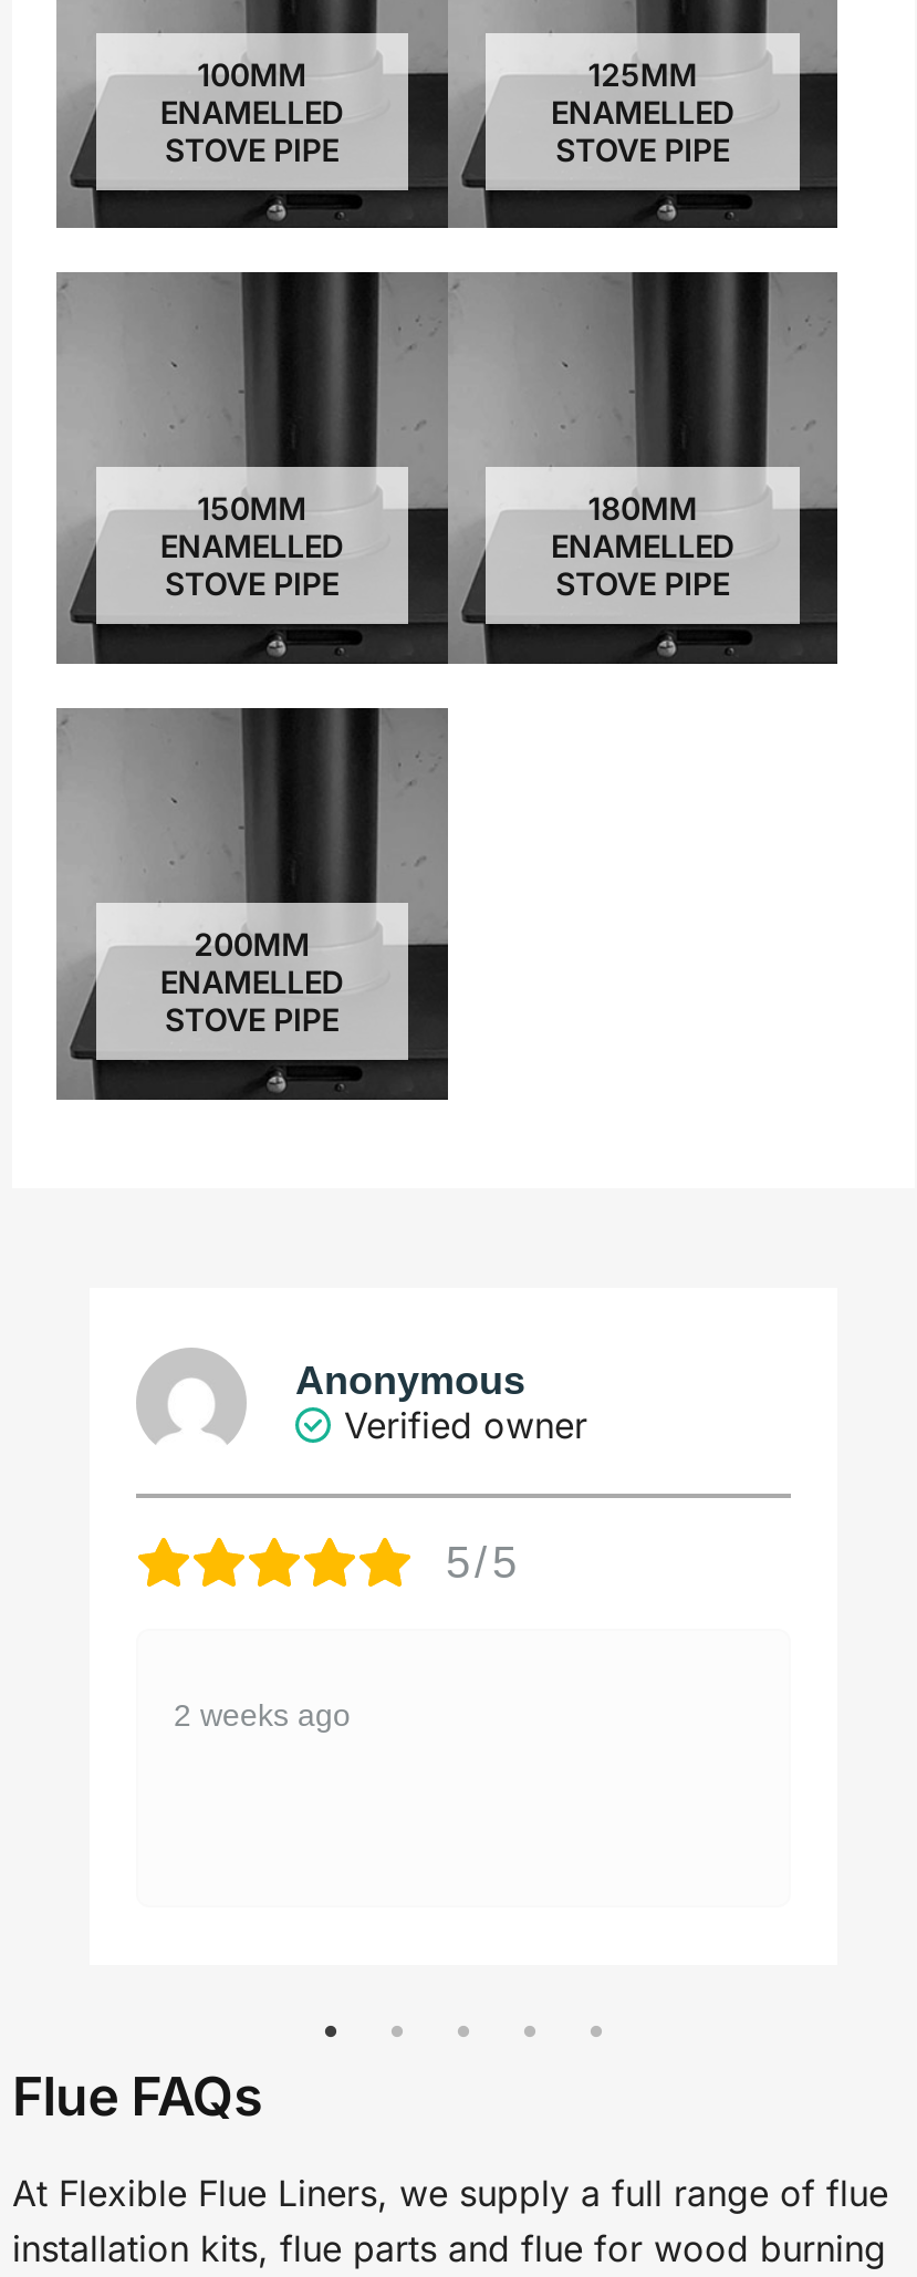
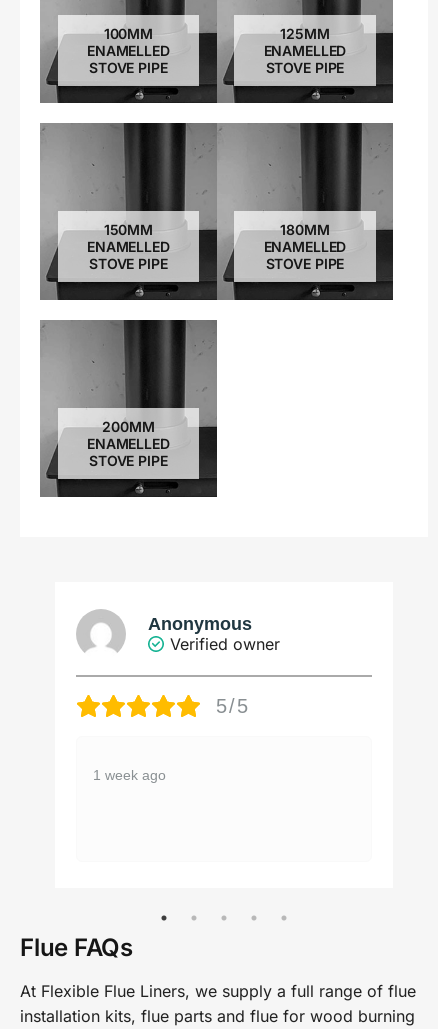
[174,1696,351,1732] 2 weeks ago -> [93,766,166,782] 1 week ago

